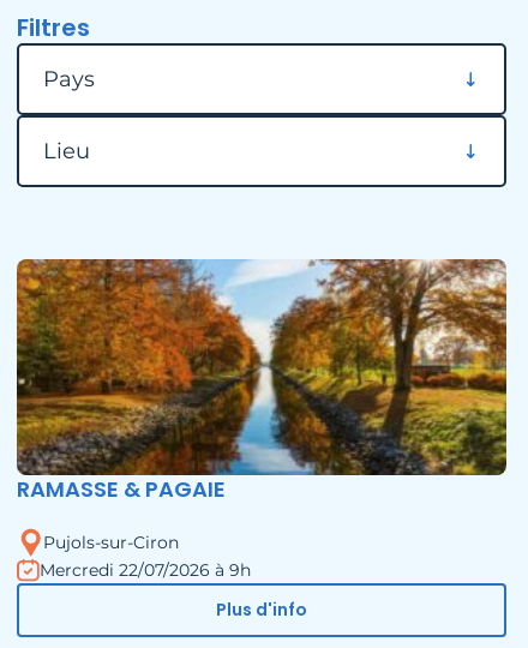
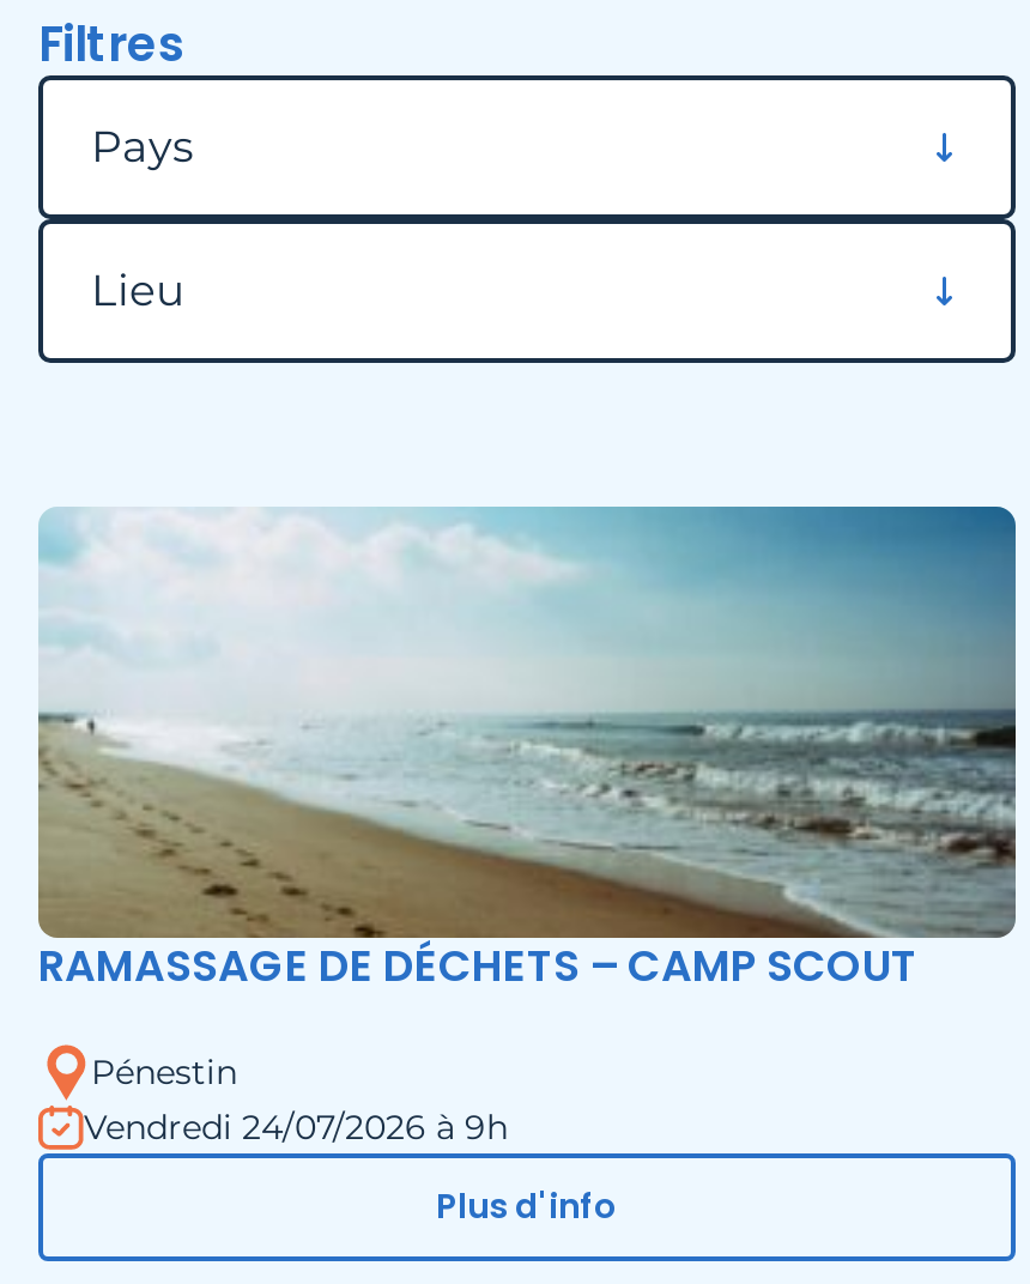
[16,258,508,504] [image] | RAMASSE & PAGAIE -> [36,504,1018,996] [image] | RAMASSAGE DE DÉCHETS – CAMP SCOUT
[40,531,251,581] Pujols-sur-Ciron | Mercredi 22/07/2026 à 9h -> [84,1050,508,1150] Pénestin | Vendredi 24/07/2026 à 9h

